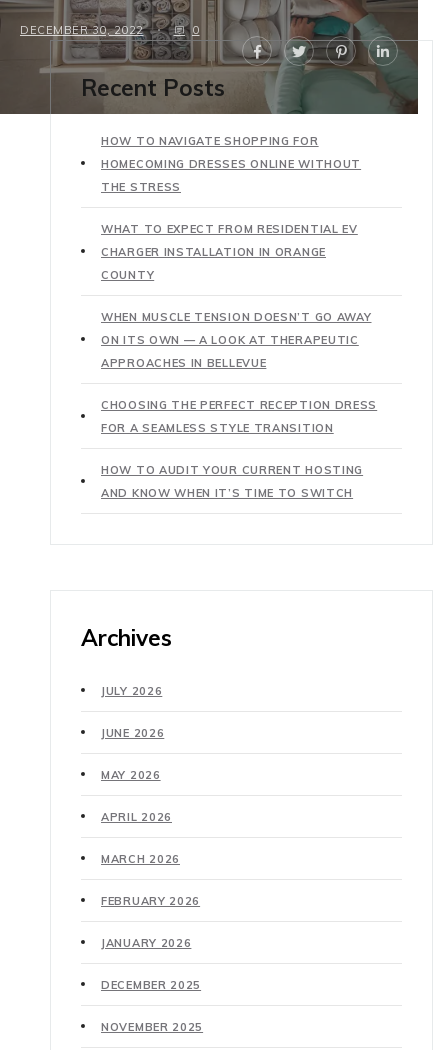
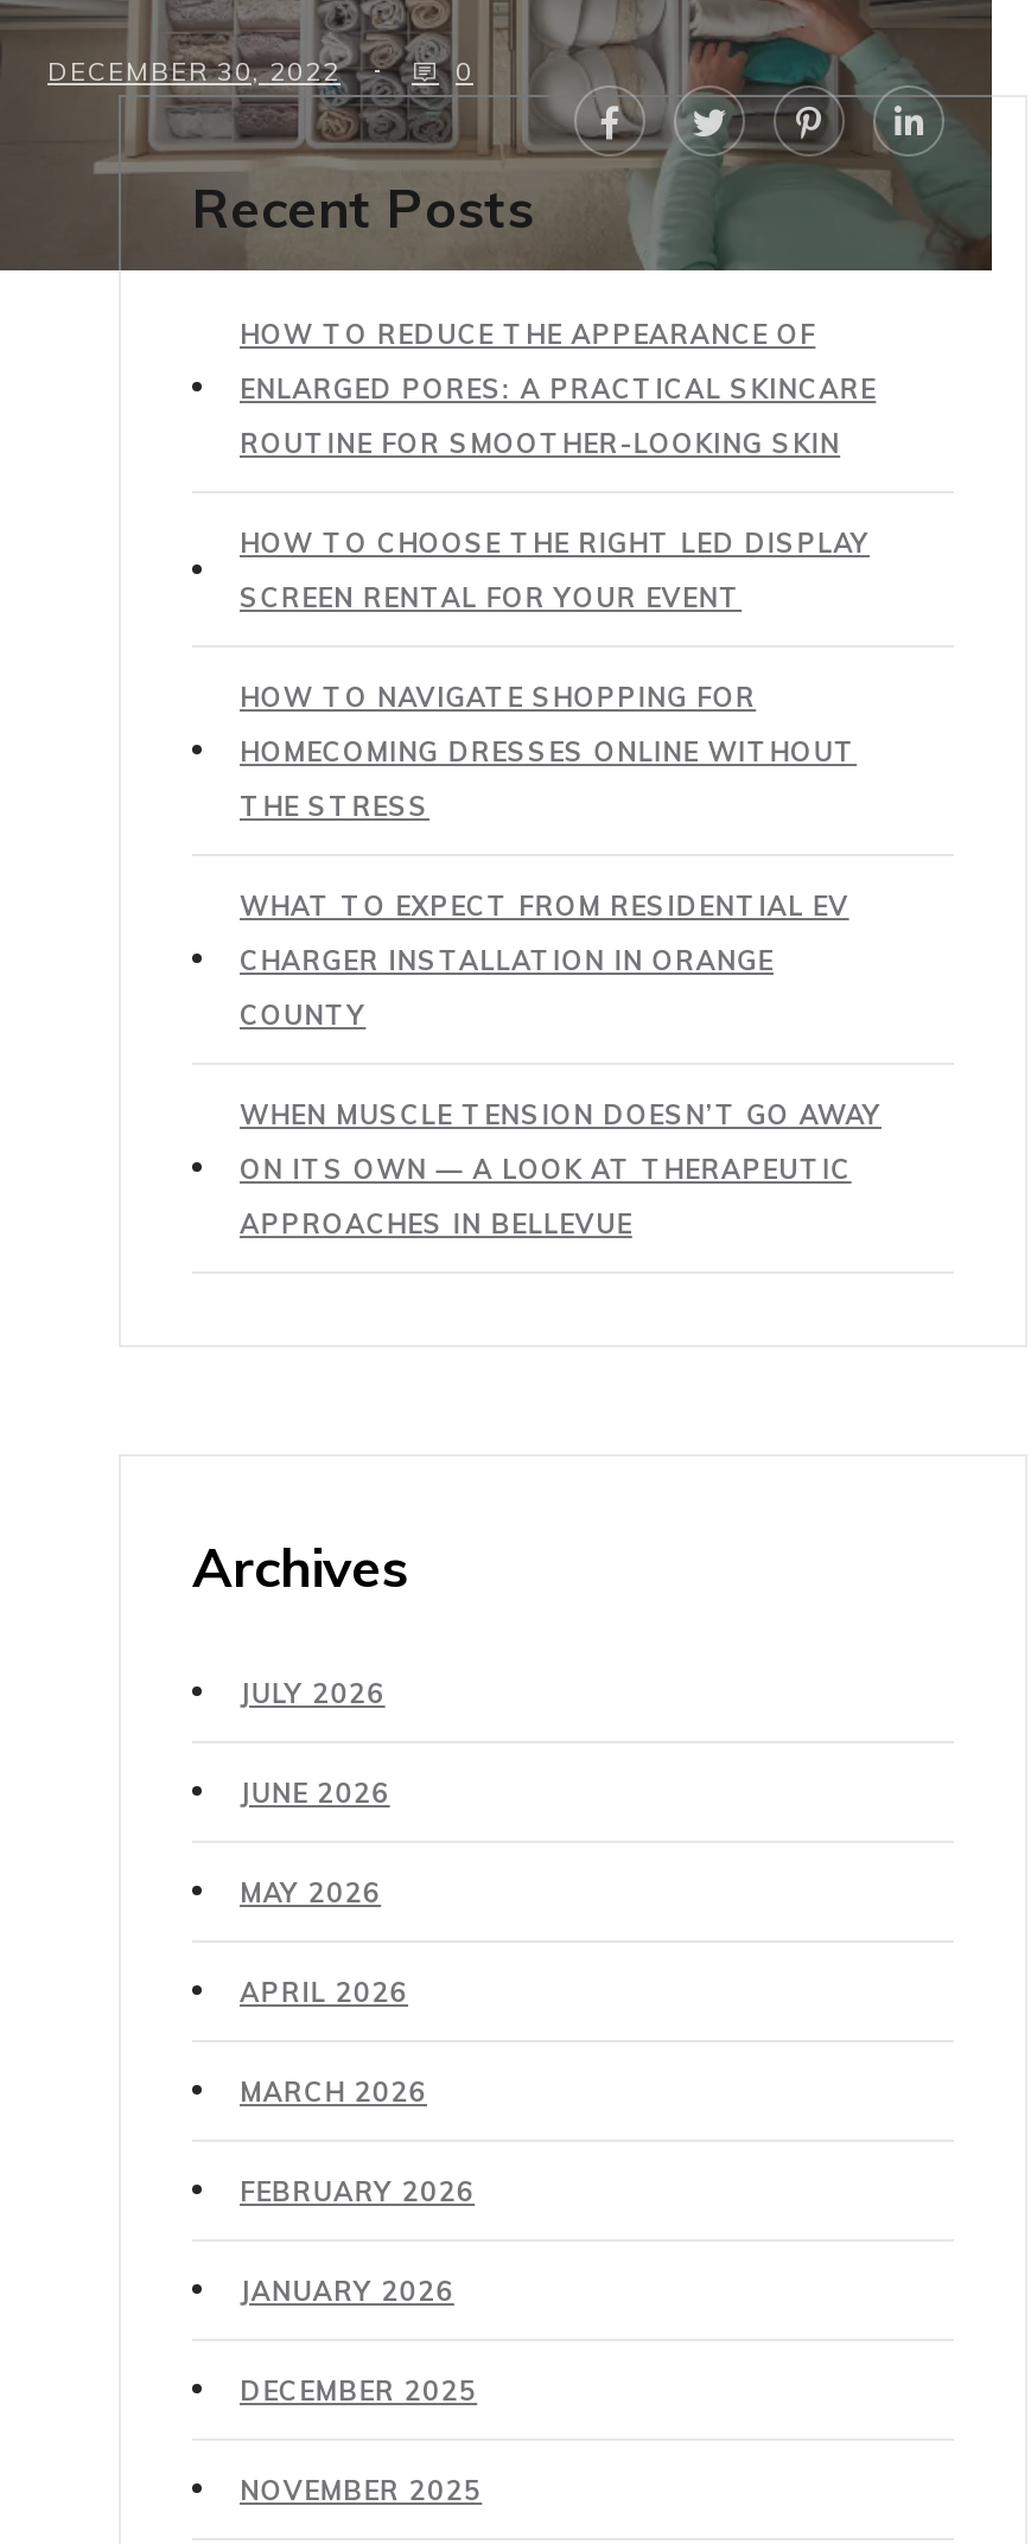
none -> [240,317,876,614] HOW TO REDUCE THE APPEARANCE OF | ENLARGED PORES: A PRACTICAL SKINCARE | ROUTINE FOR SMOOTHER-LOOKING SKIN | HOW TO CHOOSE THE RIGHT LED DISPLAY | SCREEN RENTAL FOR YOUR EVENT
moved [101,134,371,370] -> [240,680,882,1240]: HOW TO NAVIGATE SHOPPING FOR | HOMECOMING DRESSES ONLINE WITHOUT | THE STRESS | ... | ON ITS OWN — A LOOK AT THERAPEUTIC | APPROACHES IN BELLEVUE
[101,398,377,500] CHOOSING THE PERFECT RECEPTION DRESS | FOR A SEAMLESS STYLE TRANSITION | HOW TO AUDIT YOUR CURRENT HOSTING | AND KNOW WHEN IT’S TIME TO SWITCH -> none

